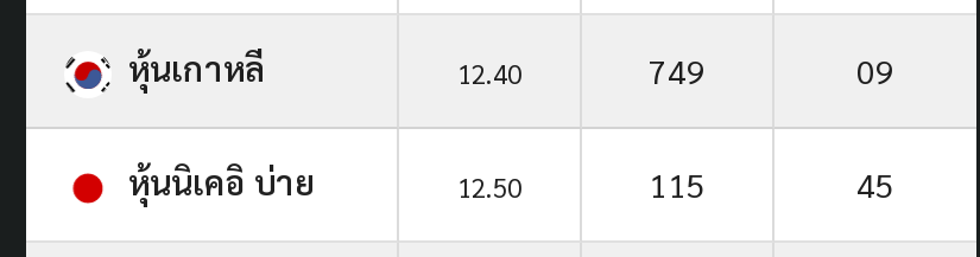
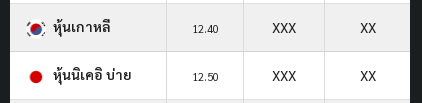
[649,48,894,91] 749 | 09 -> [272,18,375,36] XXX | XX
[649,162,894,204] 115 | 45 -> [272,66,375,84] XXX | XX

